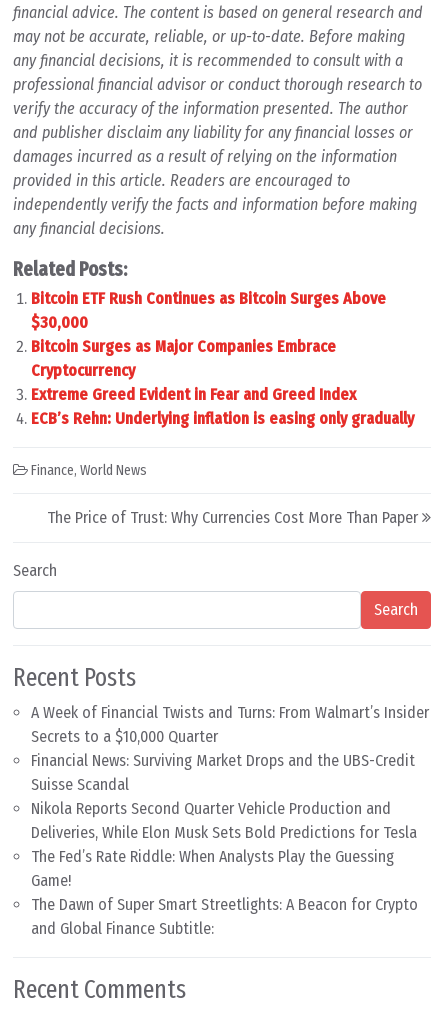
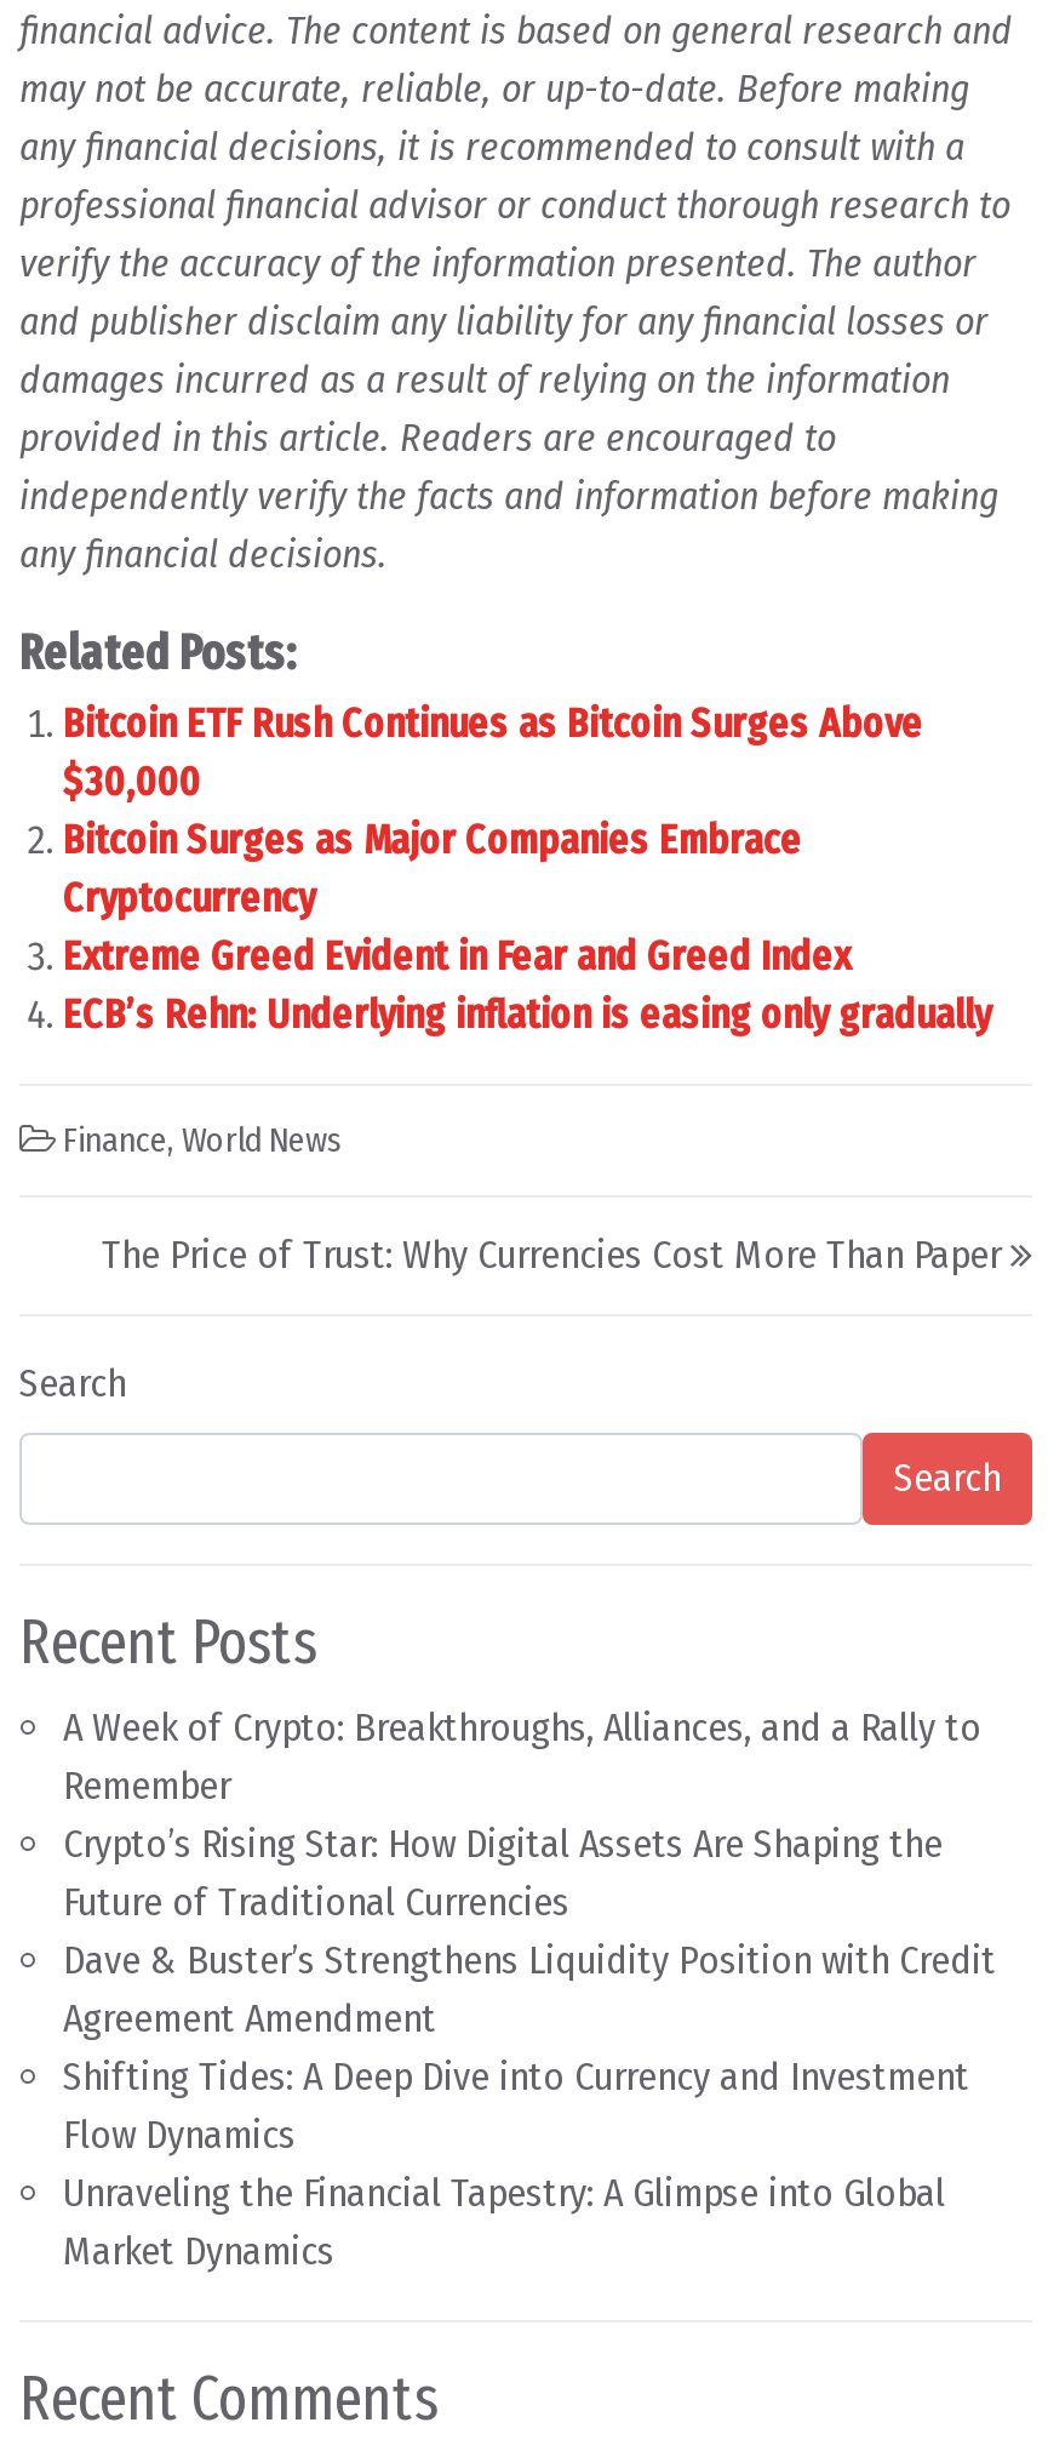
[31,703,429,938] A Week of Financial Twists and Turns: From Walmart’s Insider | Secrets to a $10,000 Quarter | Financial News: Surviving Market Drops and the UBS-Credit | Suisse Scandal | Nikola Reports Second Quarter Vehicle Production and | Deliveries, While Elon Musk Sets Bold Predictions for Tesla | The Fed’s Rate Riddle: When Analysts Play the Guessing | Game! | The Dawn of Super Smart Streetlights: A Beacon for Crypto | and Global Finance Subtitle: -> [63,1704,996,2274] A Week of Crypto: Breakthroughs, Alliances, and a Rally to | Remember | Crypto’s Rising Star: How Digital Assets Are Shaping the | Future of Traditional Currencies | Dave & Buster’s Strengthens Liquidity Position with Credit | Agreement Amendment | Shifting Tides: A Deep Dive into Currency and Investment | Flow Dynamics | Unraveling the Financial Tapestry: A Glimpse into Global | Market Dynamics

